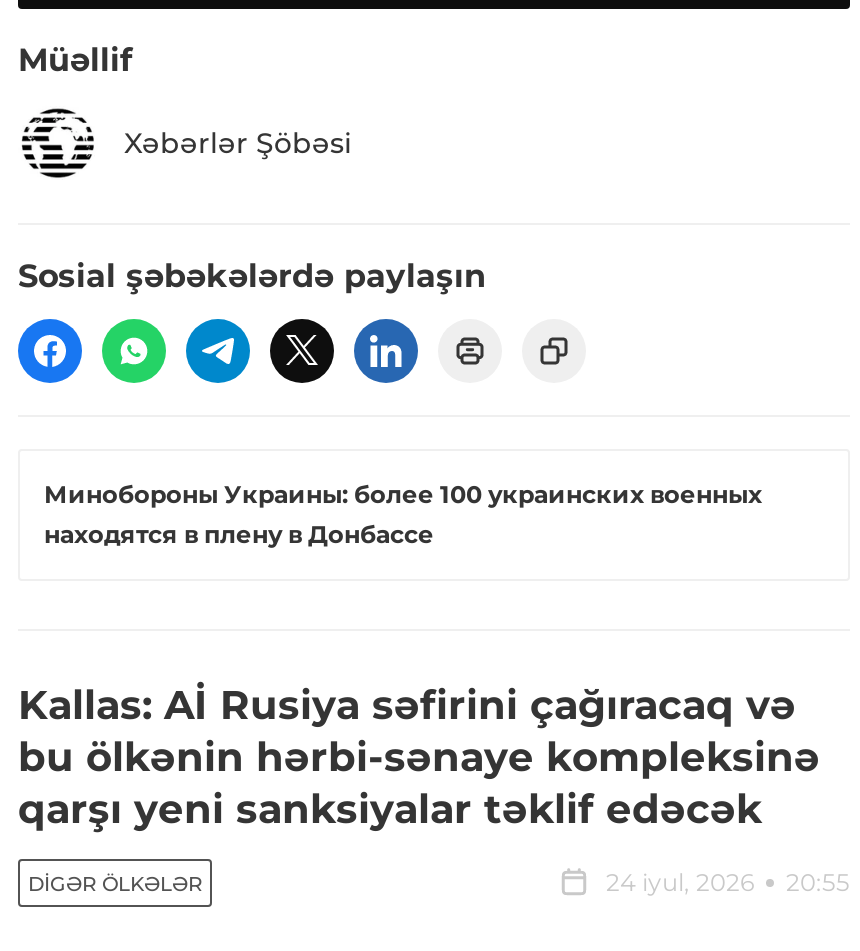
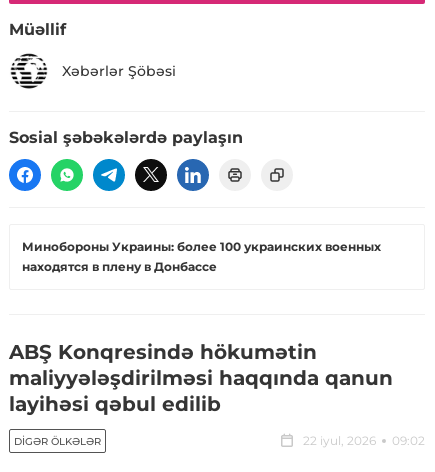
[18,682,820,834] Kallas: Aİ Rusiya səfirini çağıracaq və | bu ölkənin hərbi-sənaye kompleksinə | qarşı yeni sanksiyalar təklif edəcək -> [9,340,393,416] ABŞ Konqresində hökumətin | maliyyələşdirilməsi haqqında qanun | layihəsi qəbul edilib
[606,868,850,898] 24 iyul, 2026 | 20:55 -> [303,433,425,448] 22 iyul, 2026 | 09:02

